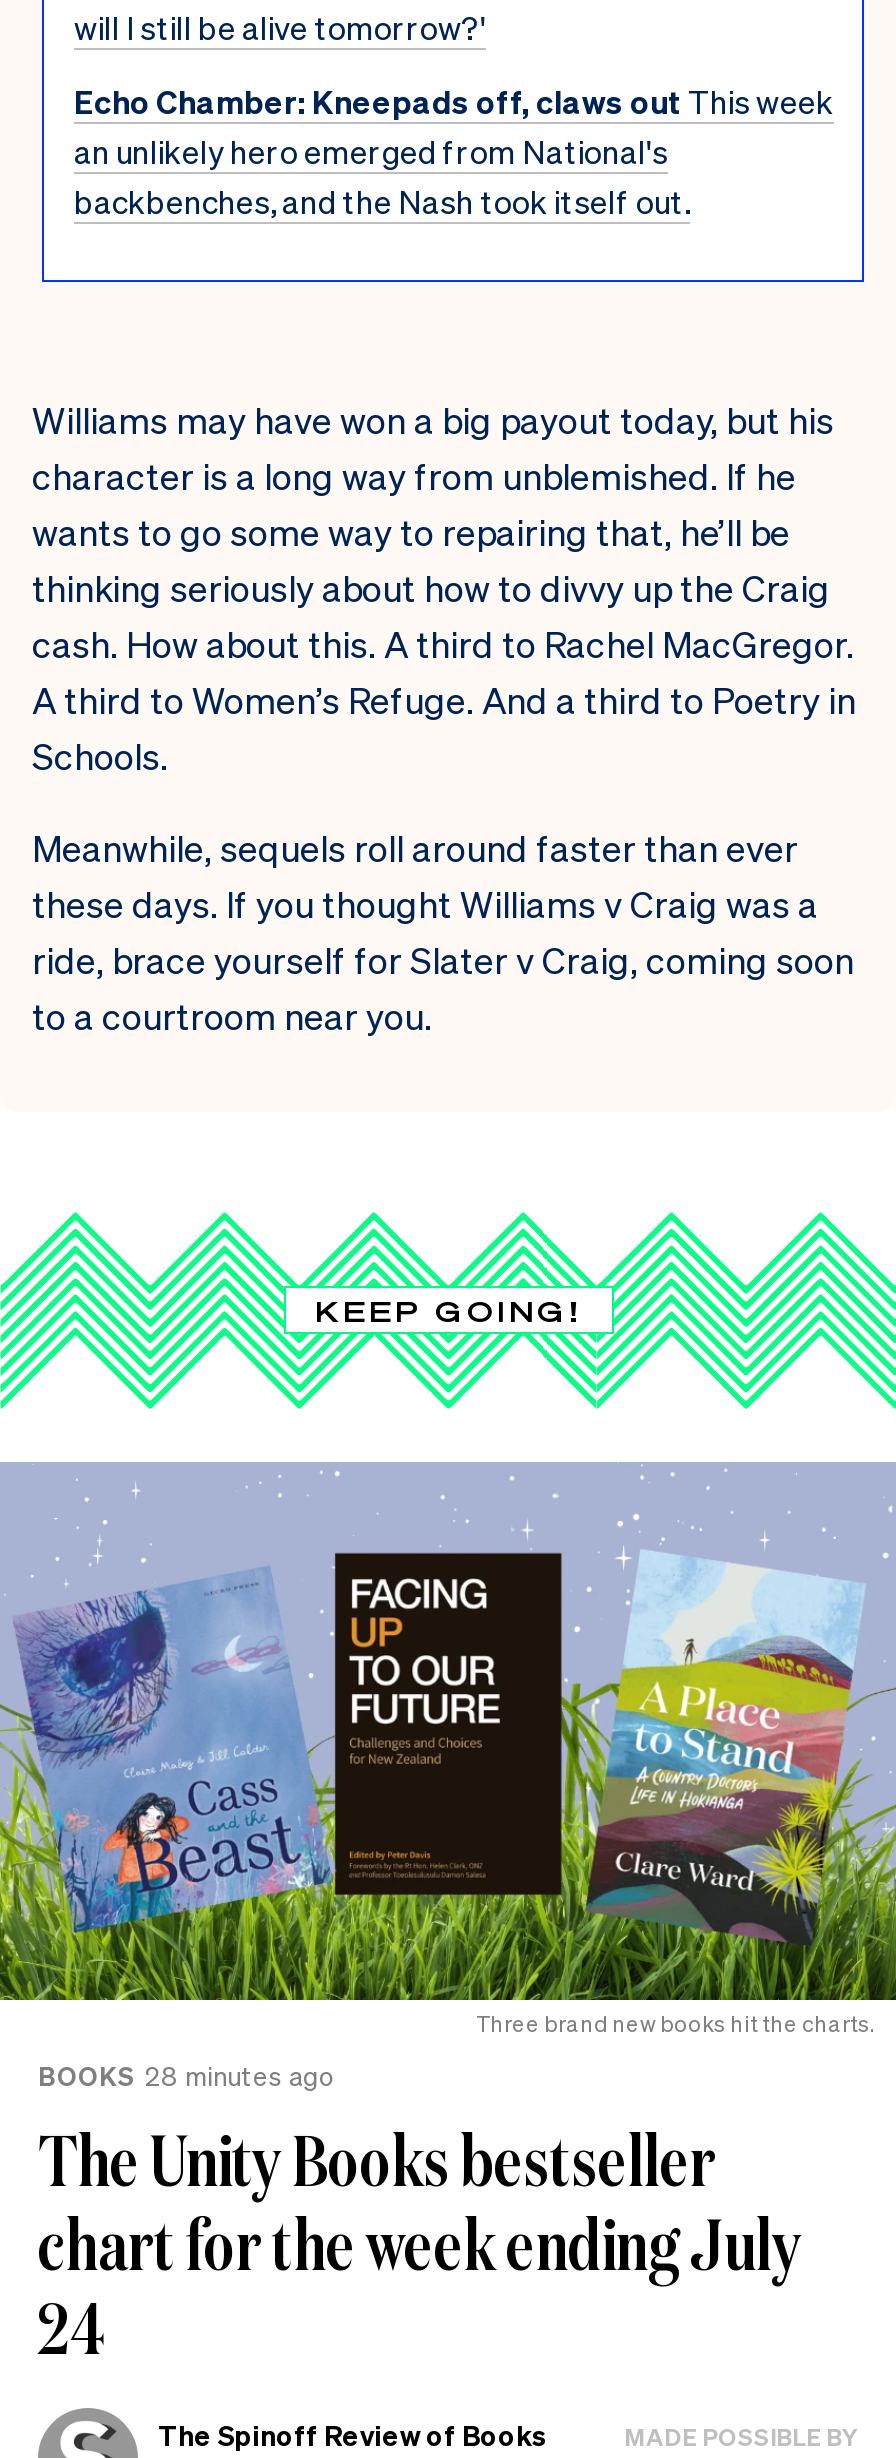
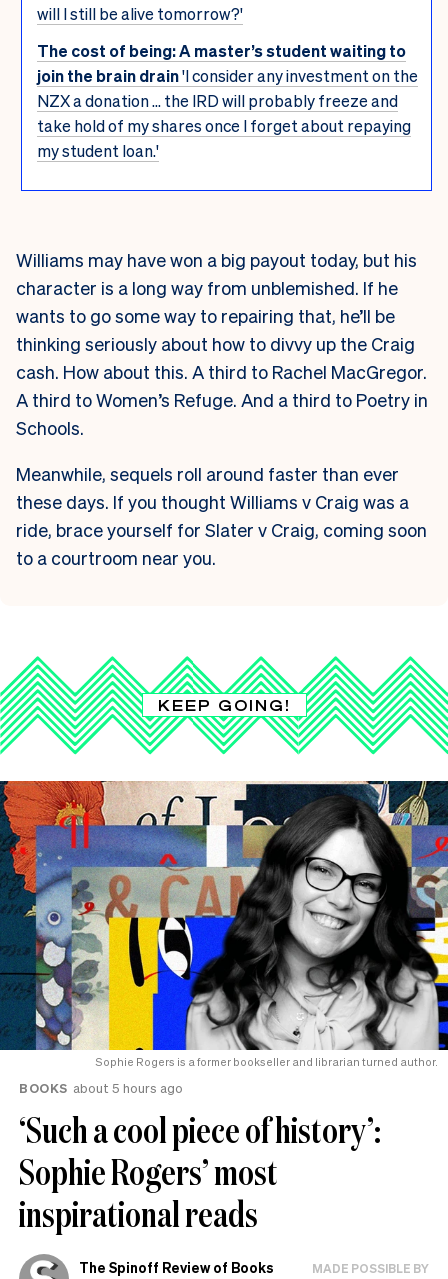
[74,80,834,222] Echo Chamber: Kneepads off, claws out This week | an unlikely hero emerged from National's | backbenches, and the Nash took itself out. -> [37,40,418,161] The cost of being: A master’s student waiting to | join the brain drain 'I consider any investment on the | NZX a donation ... the IRD will probably freeze and | take hold of my shares once I forget about repaying | my student loan.'
[6,1462,890,2037] [image] | Three brand new books hit the charts. -> [3,780,445,1069] [image] | Sophie Rogers is a former bookseller and librarian turned author.
[38,2057,802,2373] BOOKS 28 minutes ago | The Unity Books bestseller | chart for the week ending July | 24 -> [19,1079,381,1237] BOOKS about 5 hours ago | ‘Such a cool piece of history’: | Sophie Rogers’ most | inspirational reads

